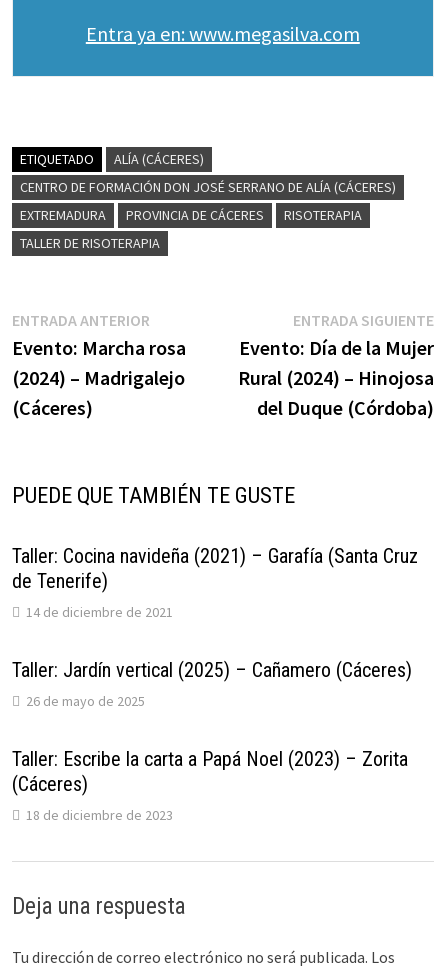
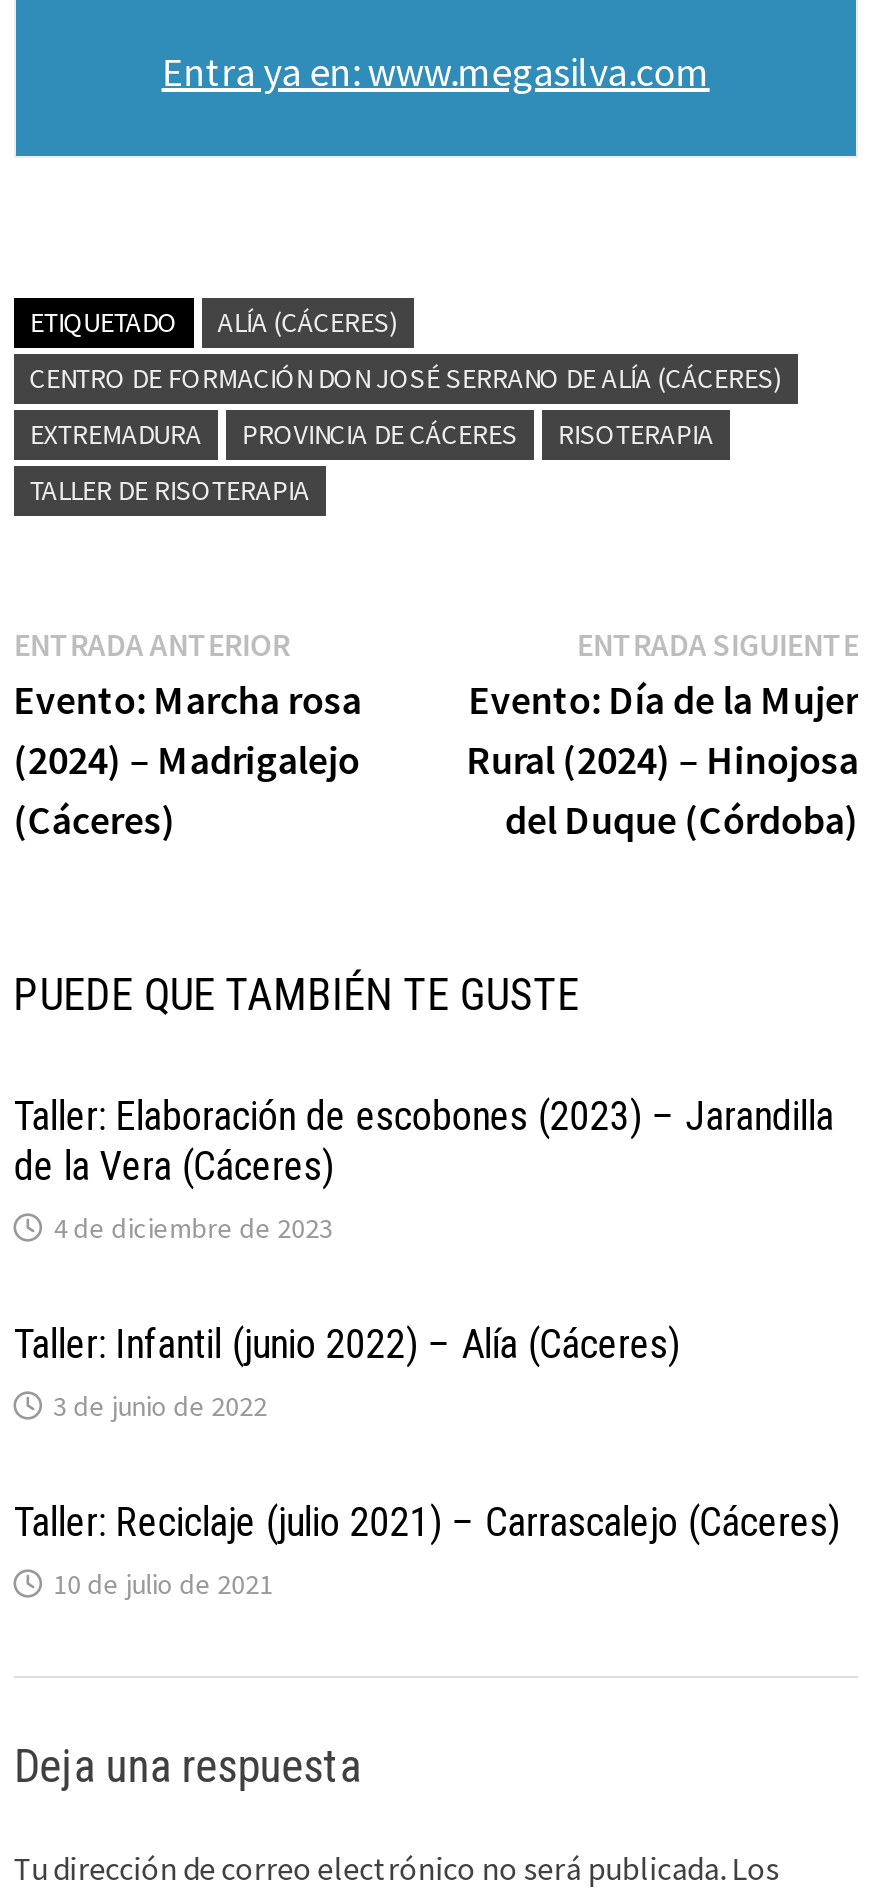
[12,544,418,621] Taller: Cocina navideña (2021) – Garafía (Santa Cruz | de Tenerife) | 14 de diciembre de 2021 -> [14,1092,834,1246] Taller: Elaboración de escobones (2023) – Jarandilla | de la Vera (Cáceres) | 4 de diciembre de 2023
[12,658,412,710] Taller: Jardín vertical (2025) – Cañamero (Cáceres) | 26 de mayo de 2025 -> [14,1320,680,1424] Taller: Infantil (junio 2022) – Alía (Cáceres) | 3 de junio de 2022
[12,747,408,824] Taller: Escribe la carta a Papá Noel (2023) – Zorita | (Cáceres) | 18 de diciembre de 2023 -> [14,1498,840,1602] Taller: Reciclaje (julio 2021) – Carrascalejo (Cáceres) | 10 de julio de 2021

